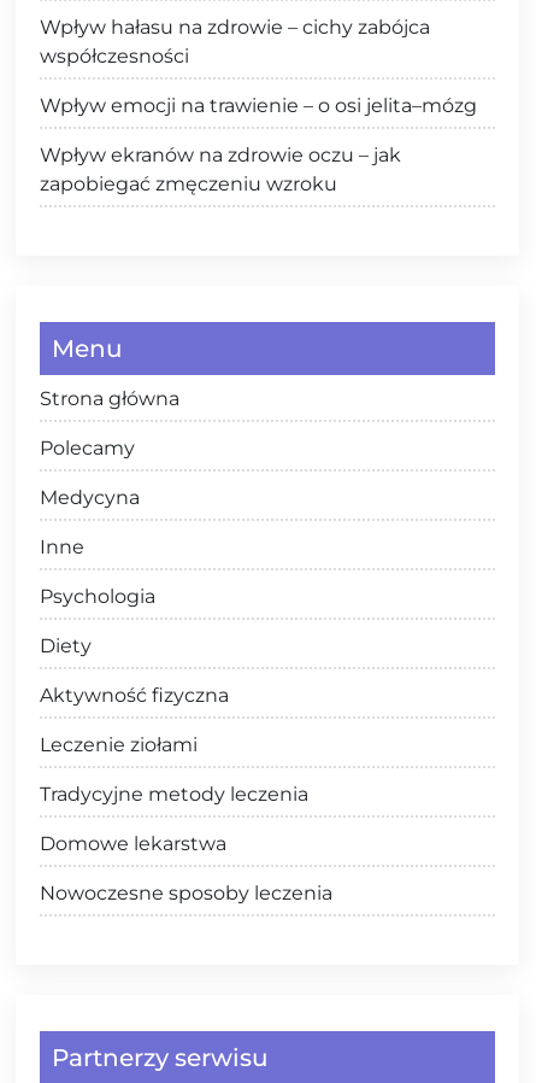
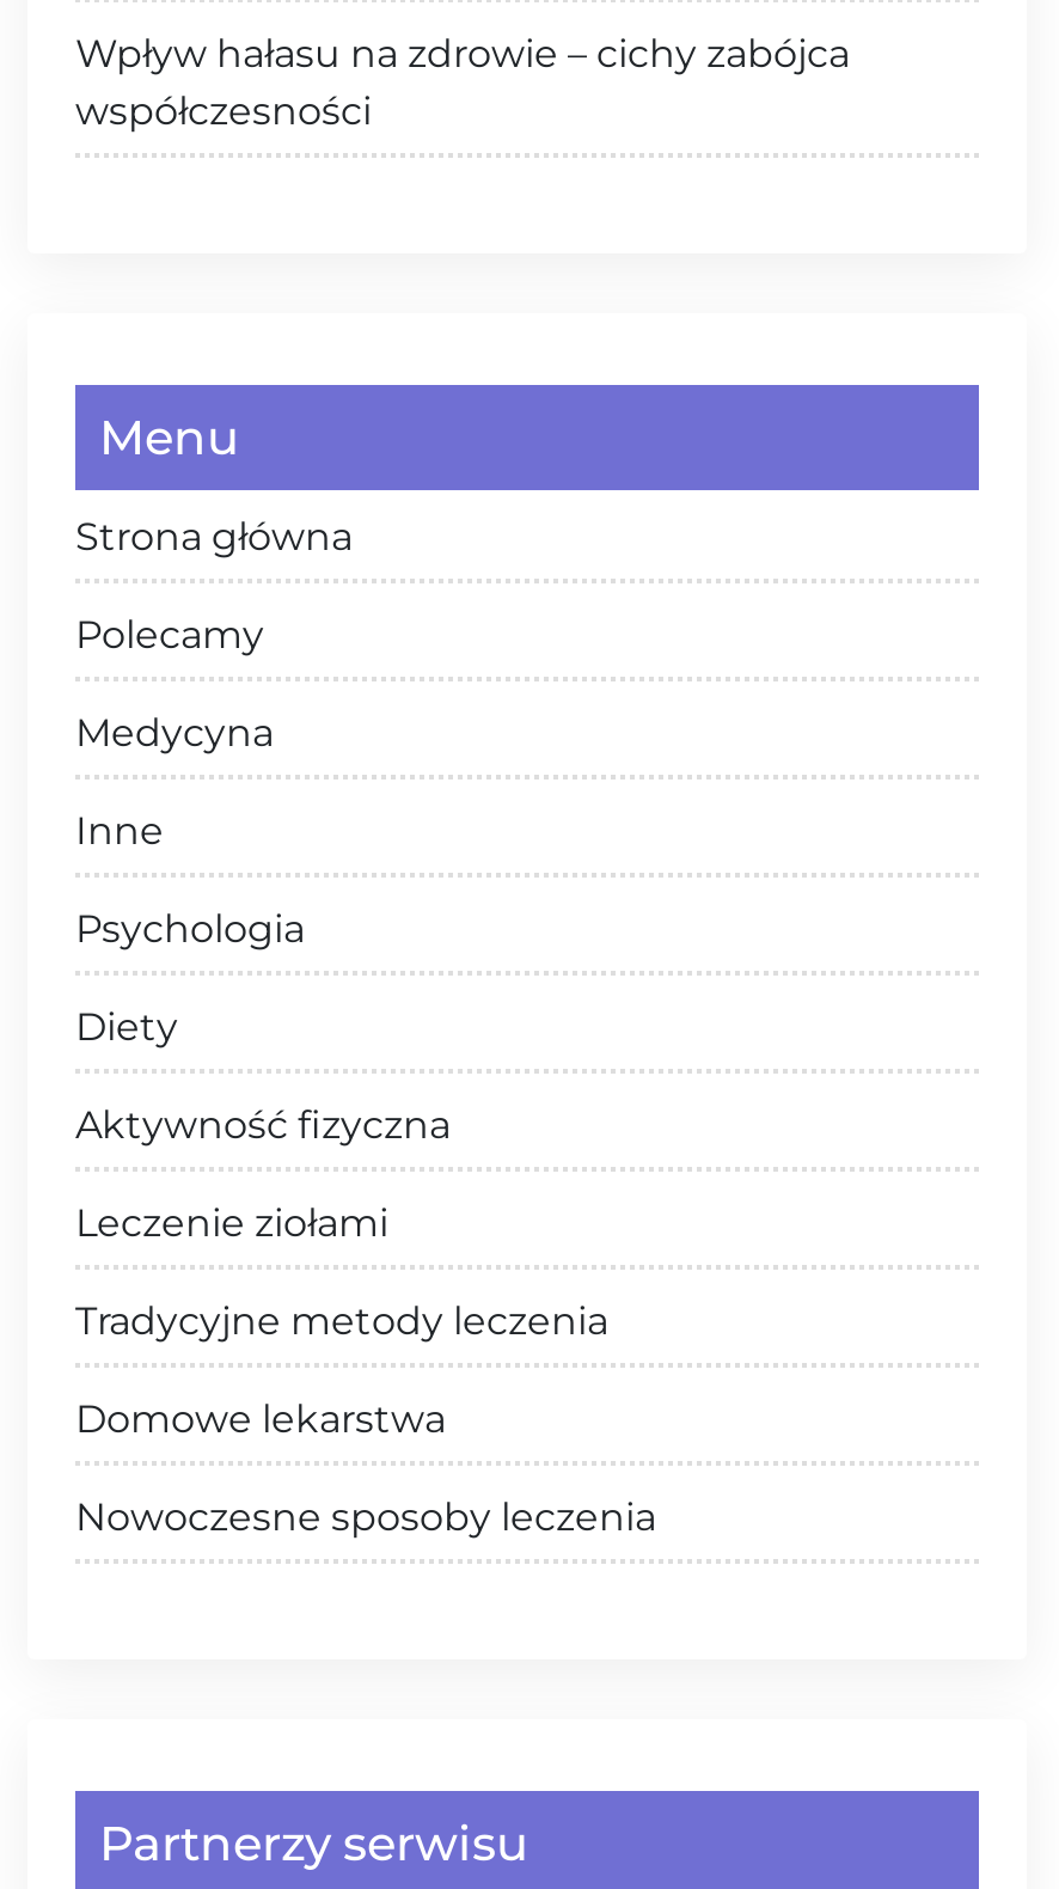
[40,94,477,195] Wpływ emocji na trawienie – o osi jelita–mózg | Wpływ ekranów na zdrowie oczu – jak | zapobiegać zmęczeniu wzroku -> none

